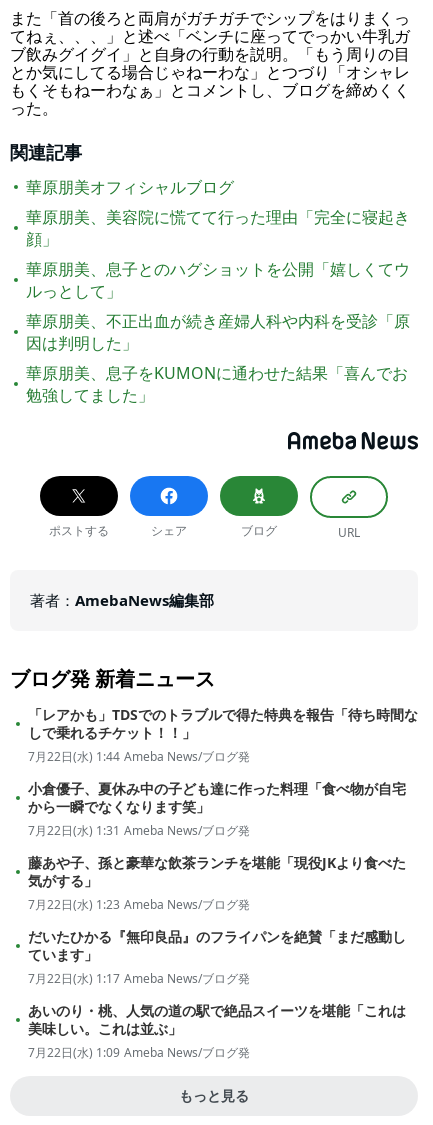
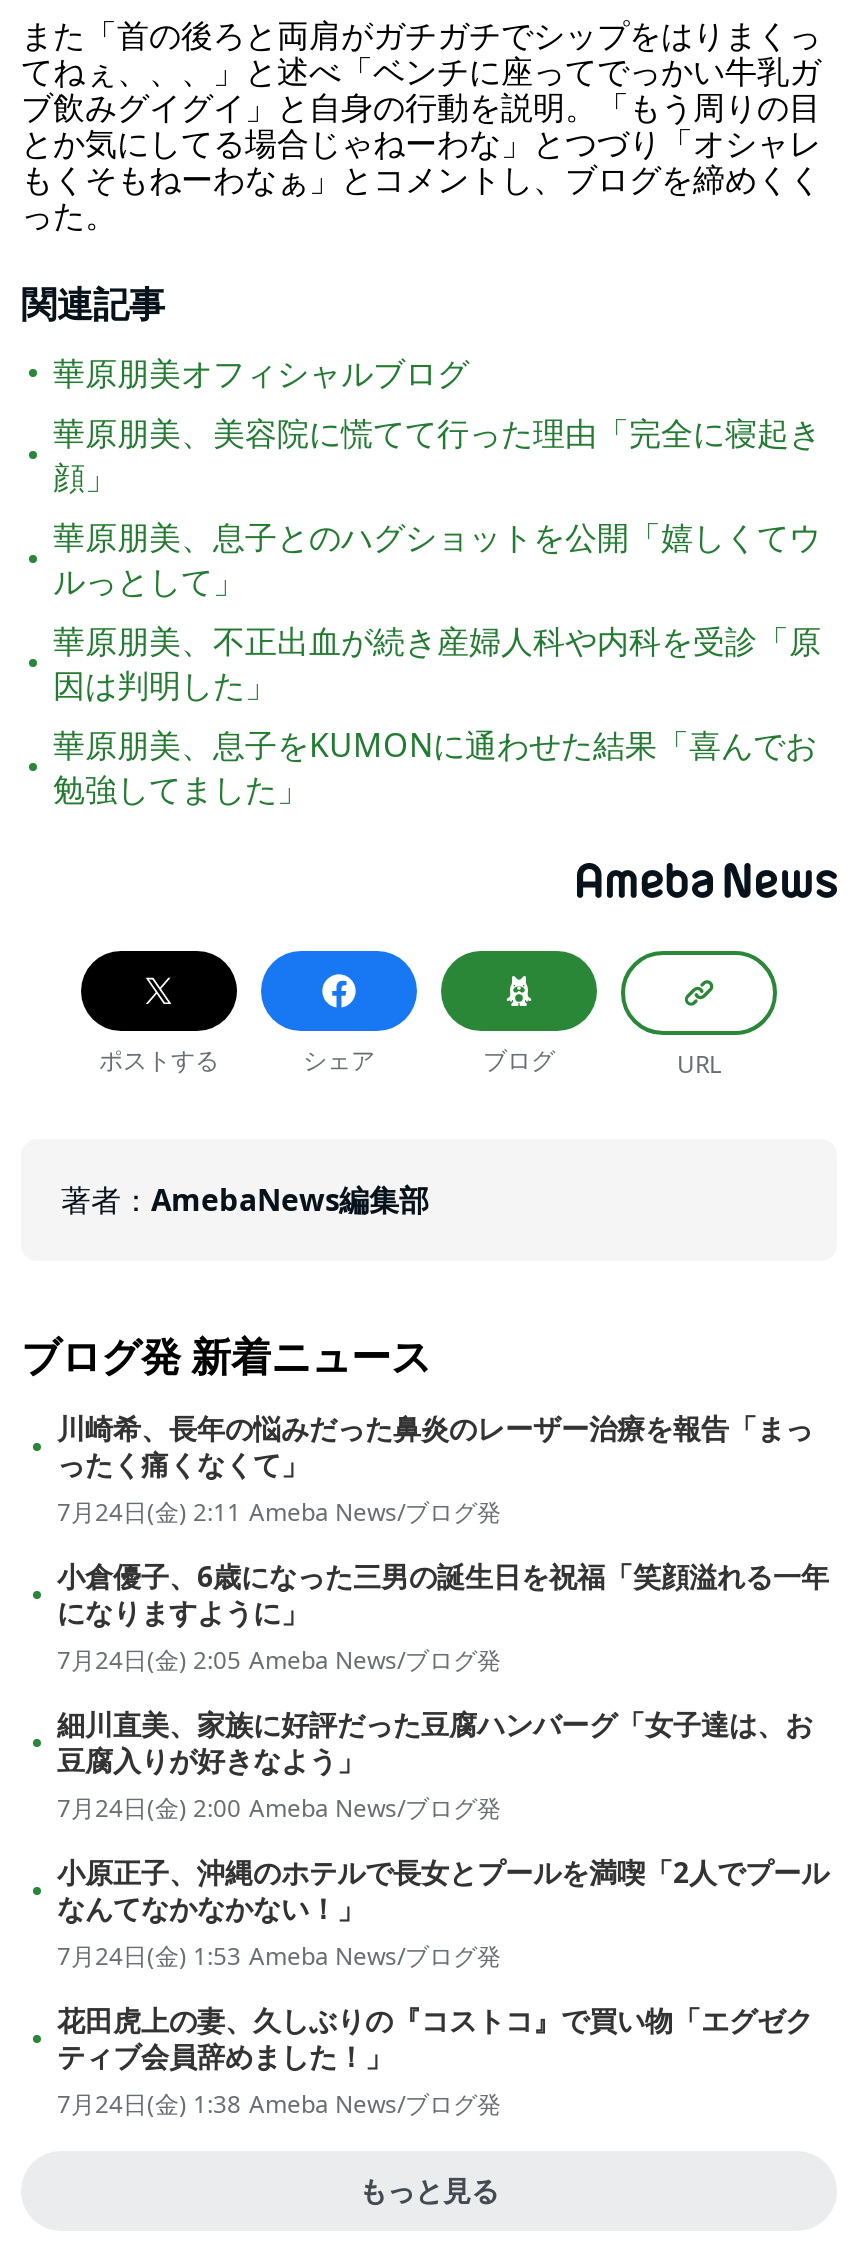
[28,705,418,765] 「レアかも」TDSでのトラブルで得た特典を報告「待ち時間な | しで乗れるチケット！！」 | 7月22日(水) 1:44 Ameba News/ブログ発 -> [57,1409,813,1529] 川崎希、長年の悩みだった鼻炎のレーザー治療を報告「まっ | ったく痛くなくて」 | 7月24日(金) 2:11 Ameba News/ブログ発
[28,779,406,839] 小倉優子、夏休み中の子ども達に作った料理「食べ物が自宅 | から一瞬でなくなります笑」 | 7月22日(水) 1:31 Ameba News/ブログ発 -> [57,1557,829,1677] 小倉優子、6歳になった三男の誕生日を祝福「笑顔溢れる一年 | になりますように」 | 7月24日(金) 2:05 Ameba News/ブログ発
[28,853,406,913] 藤あや子、孫と豪華な飲茶ランチを堪能「現役JKより食べた | 気がする」 | 7月22日(水) 1:23 Ameba News/ブログ発 -> [57,1705,813,1825] 細川直美、家族に好評だった豆腐ハンバーグ「女子達は、お | 豆腐入りが好きなよう」 | 7月24日(金) 2:00 Ameba News/ブログ発
[28,927,406,987] だいたひかる『無印良品』のフライパンを絶賛「まだ感動し | ています」 | 7月22日(水) 1:17 Ameba News/ブログ発 -> [57,1853,829,1973] 小原正子、沖縄のホテルで長女とプールを満喫「2人でプール | なんてなかなかない！」 | 7月24日(金) 1:53 Ameba News/ブログ発
[28,1001,406,1061] あいのり・桃、人気の道の駅で絶品スイーツを堪能「これは | 美味しい。これは並ぶ」 | 7月22日(水) 1:09 Ameba News/ブログ発 -> [57,2001,813,2121] 花田虎上の妻、久しぶりの『コストコ』で買い物「エグゼク | ティブ会員辞めました！」 | 7月24日(金) 1:38 Ameba News/ブログ発

